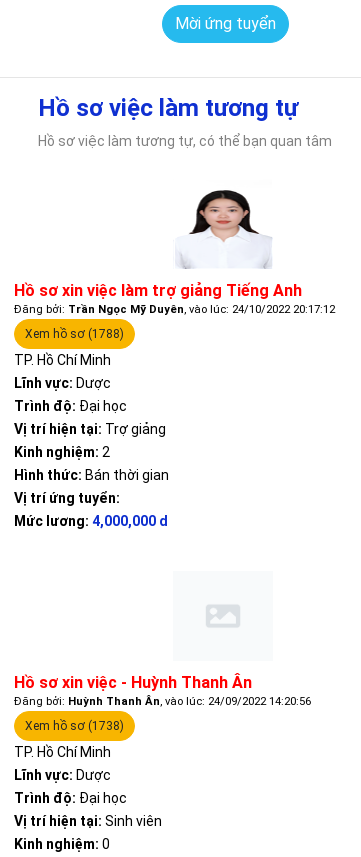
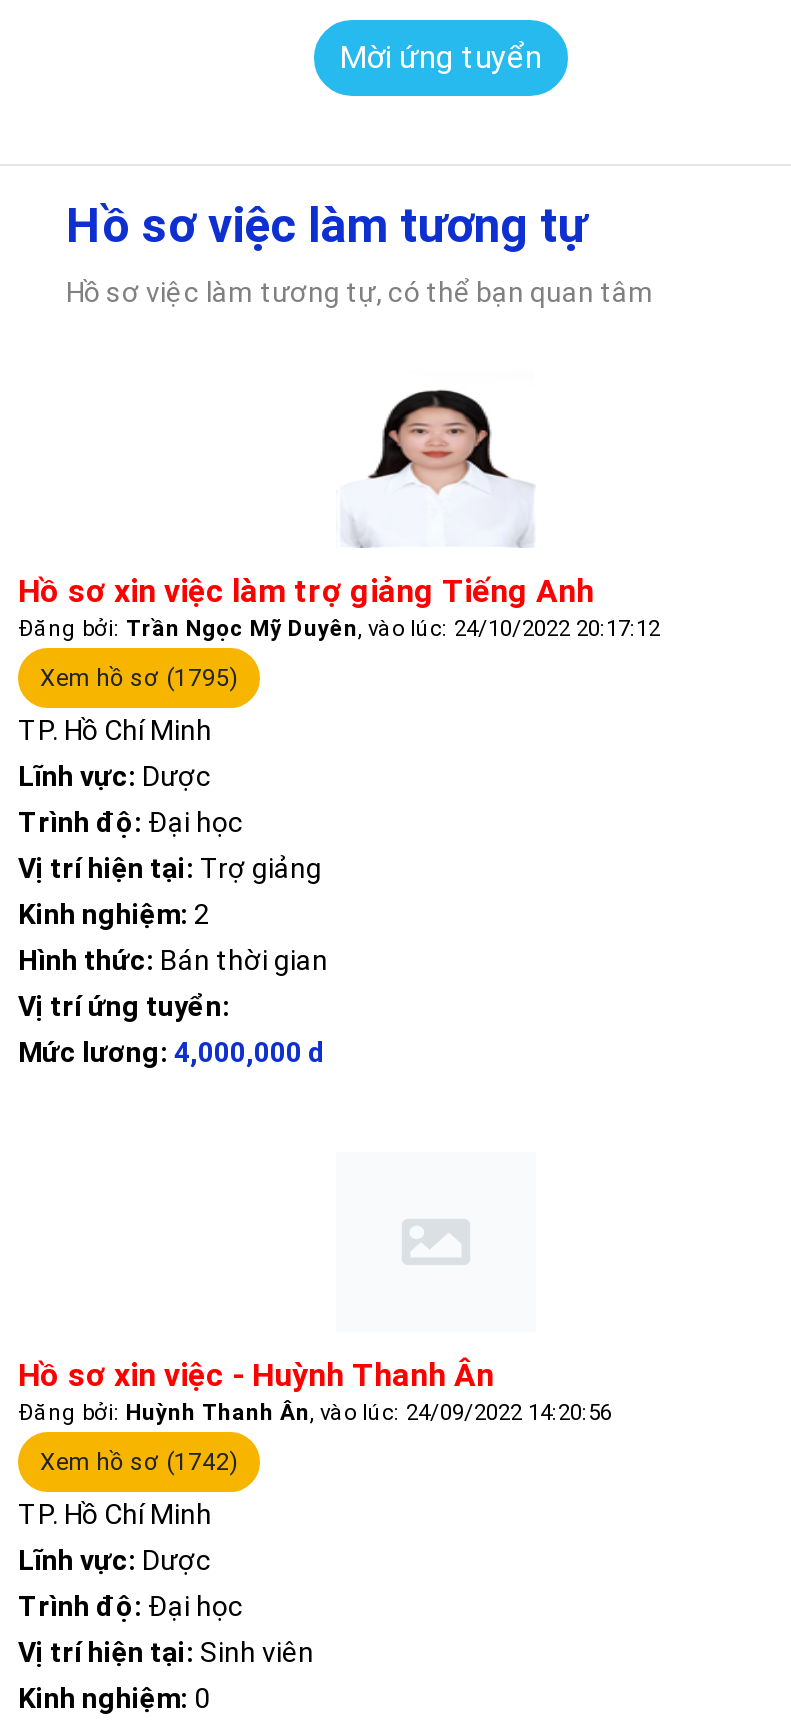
[25,327,124,341] Xem hồ sơ (1788) -> [40,664,238,692] Xem hồ sơ (1795)
[25,719,124,733] Xem hồ sơ (1738) -> [40,1448,238,1476] Xem hồ sơ (1742)

